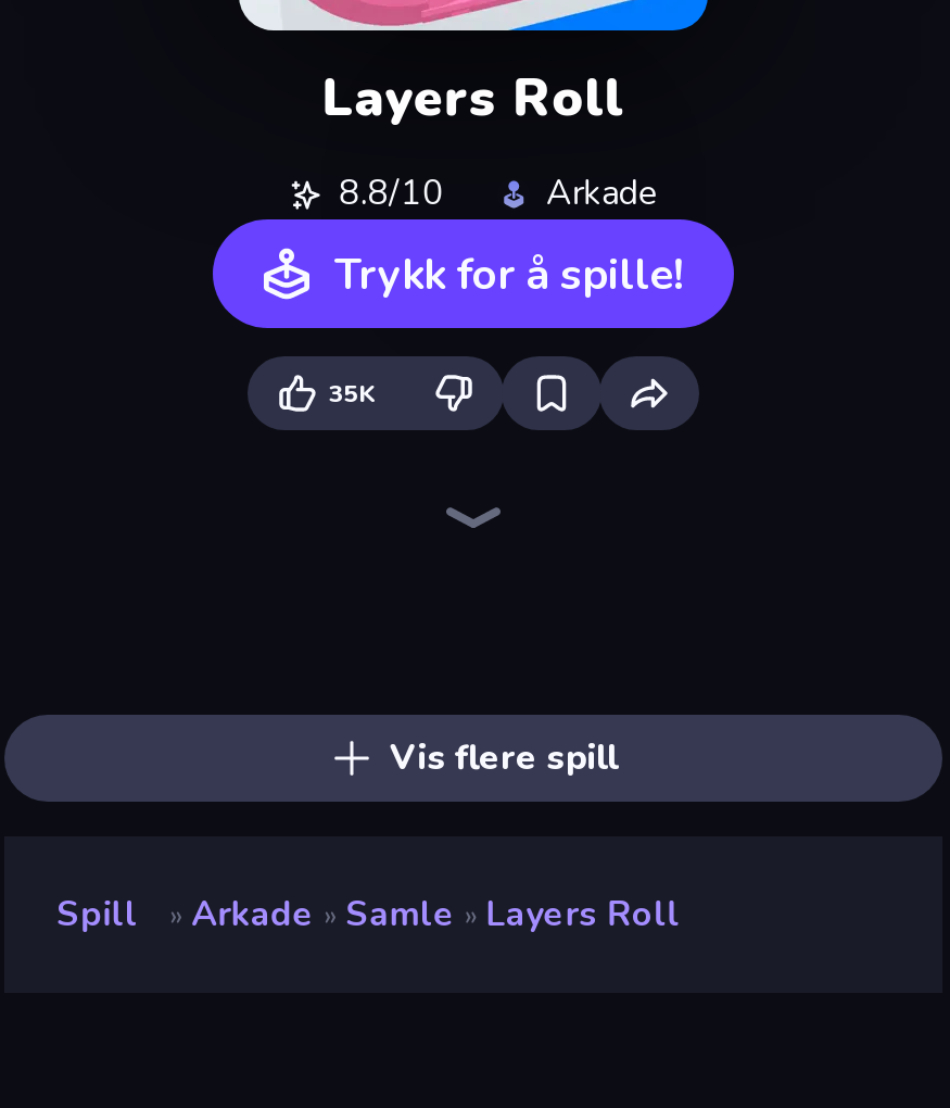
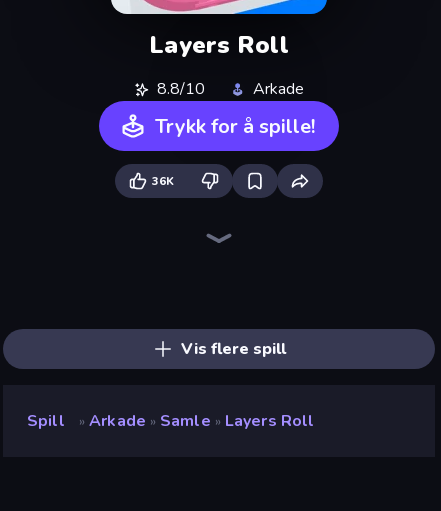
[328,377,376,410] 35K -> [152,173,174,188] 36K

